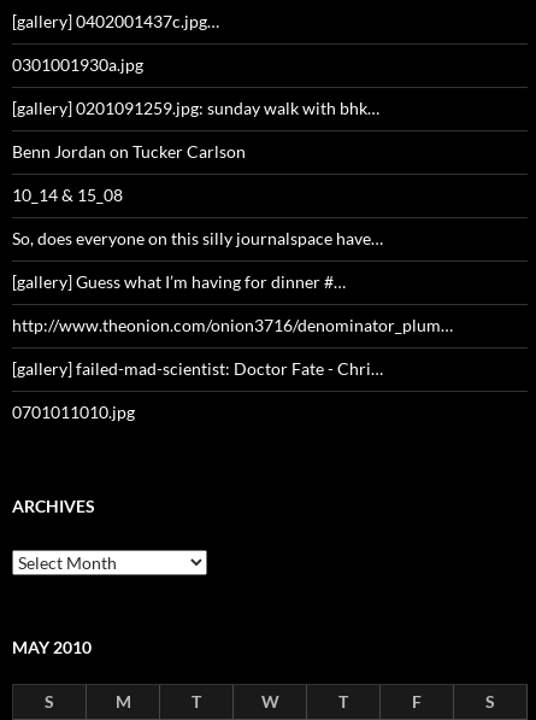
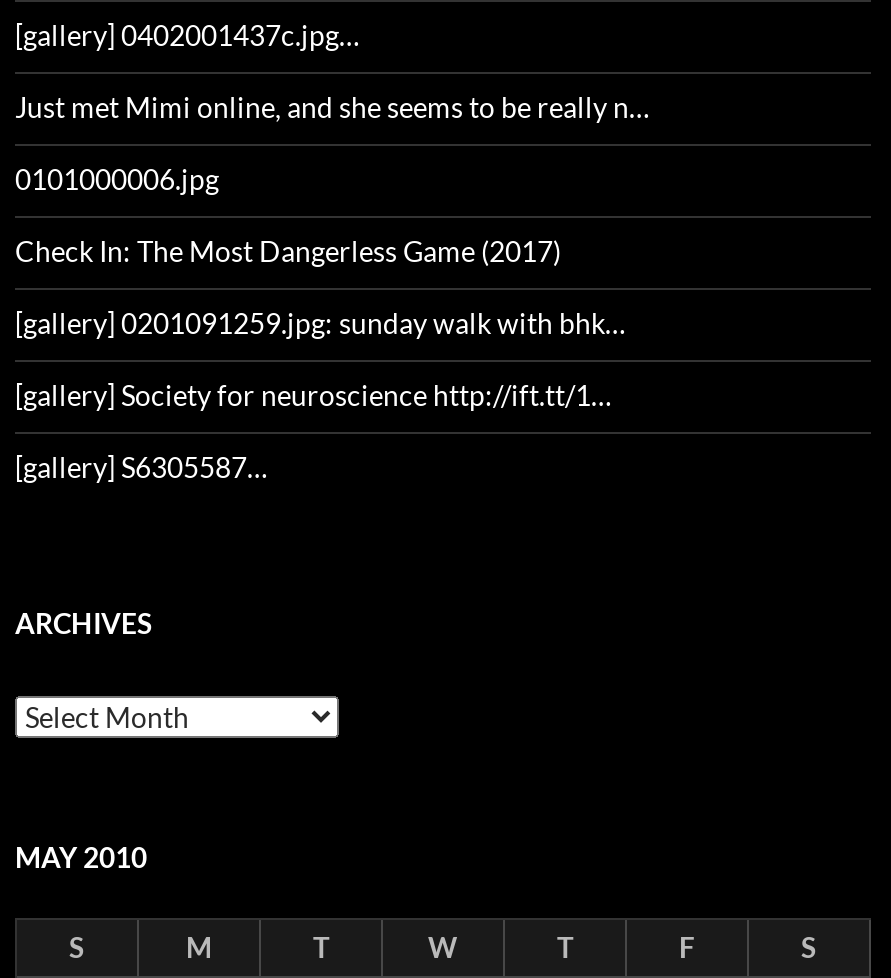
[12,55,143,75] 0301001930a.jpg -> [15,91,649,269] Just met Mimi online, and she seems to be really n… | 0101000006.jpg | Check In: The Most Dangerless Game (2017)
moved [12,98,379,119] -> [15,307,625,341]: [gallery] 0201091259.jpg: sunday walk with bhk…
[12,141,453,422] Benn Jordan on Tucker Carlson | 10_14 & 15_08 | So, does everyone on this silly journalspace have… | [gallery] Guess what I’m having for dinner #… | http://www.theonion.com/onion3716/denominator_plum… | [gallery] failed-mad-scientist: Doctor Fate - Chri… | 0701011010.jpg -> [15,379,611,485] [gallery] Society for neuroscience http://ift.tt/1… | [gallery] S6305587…

